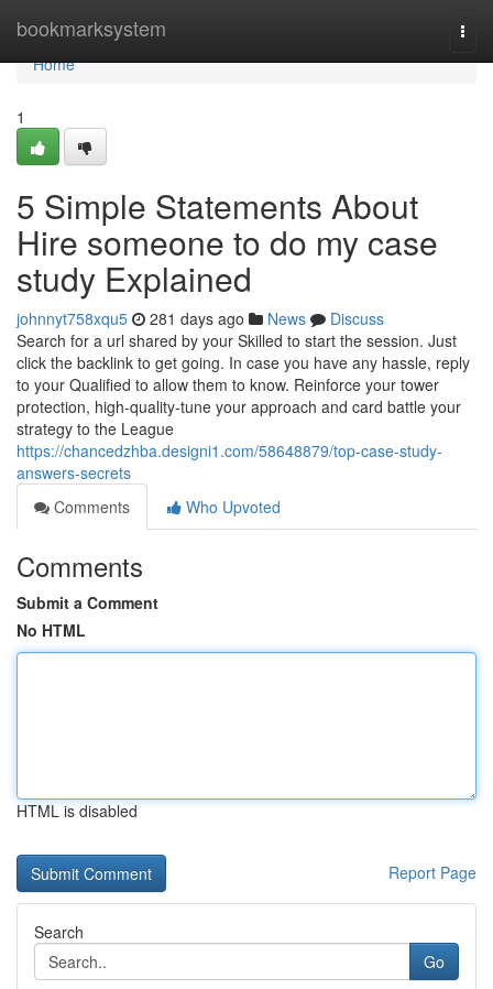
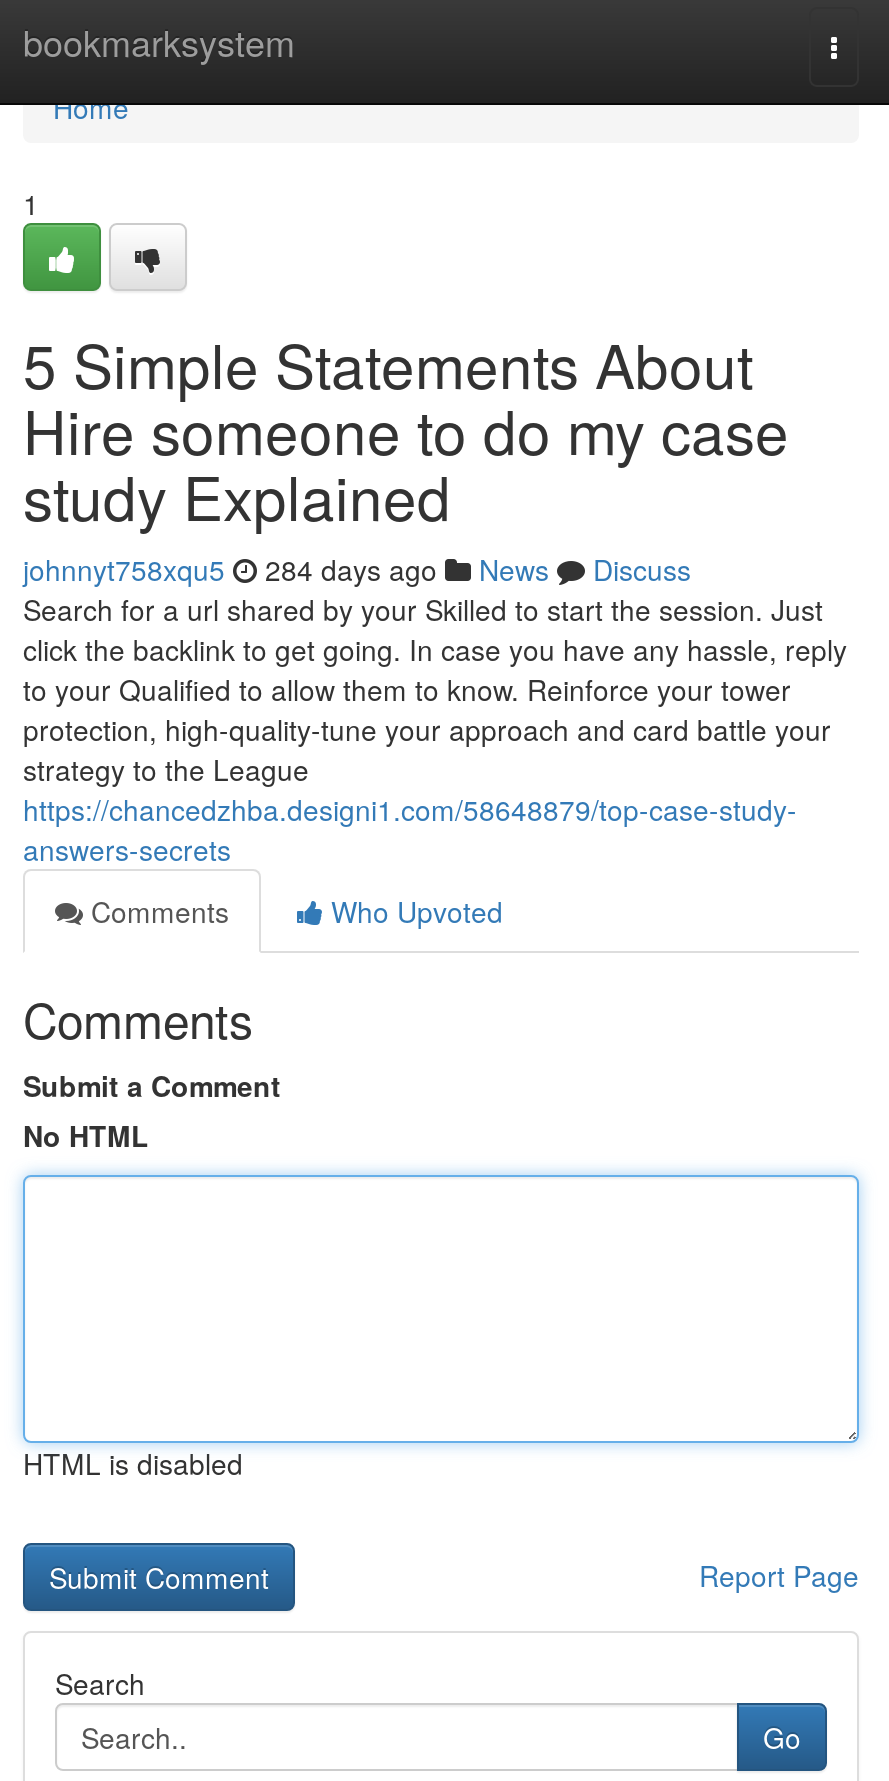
[17,307,384,329] johnnyt758xqu5 281 days ago News Discuss -> [23,549,691,589] johnnyt758xqu5 284 days ago News Discuss

